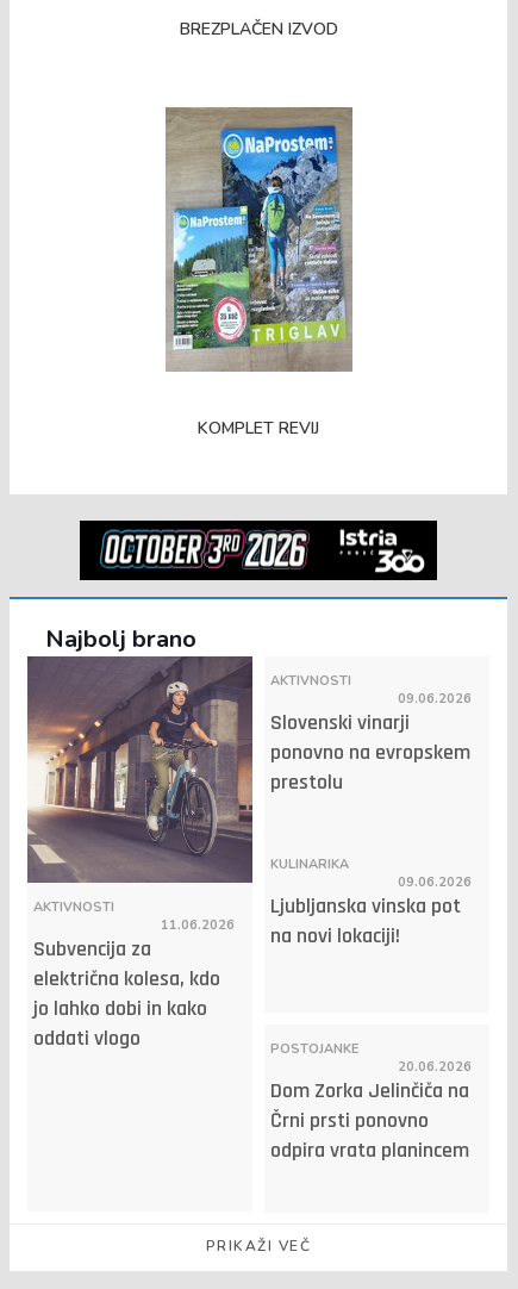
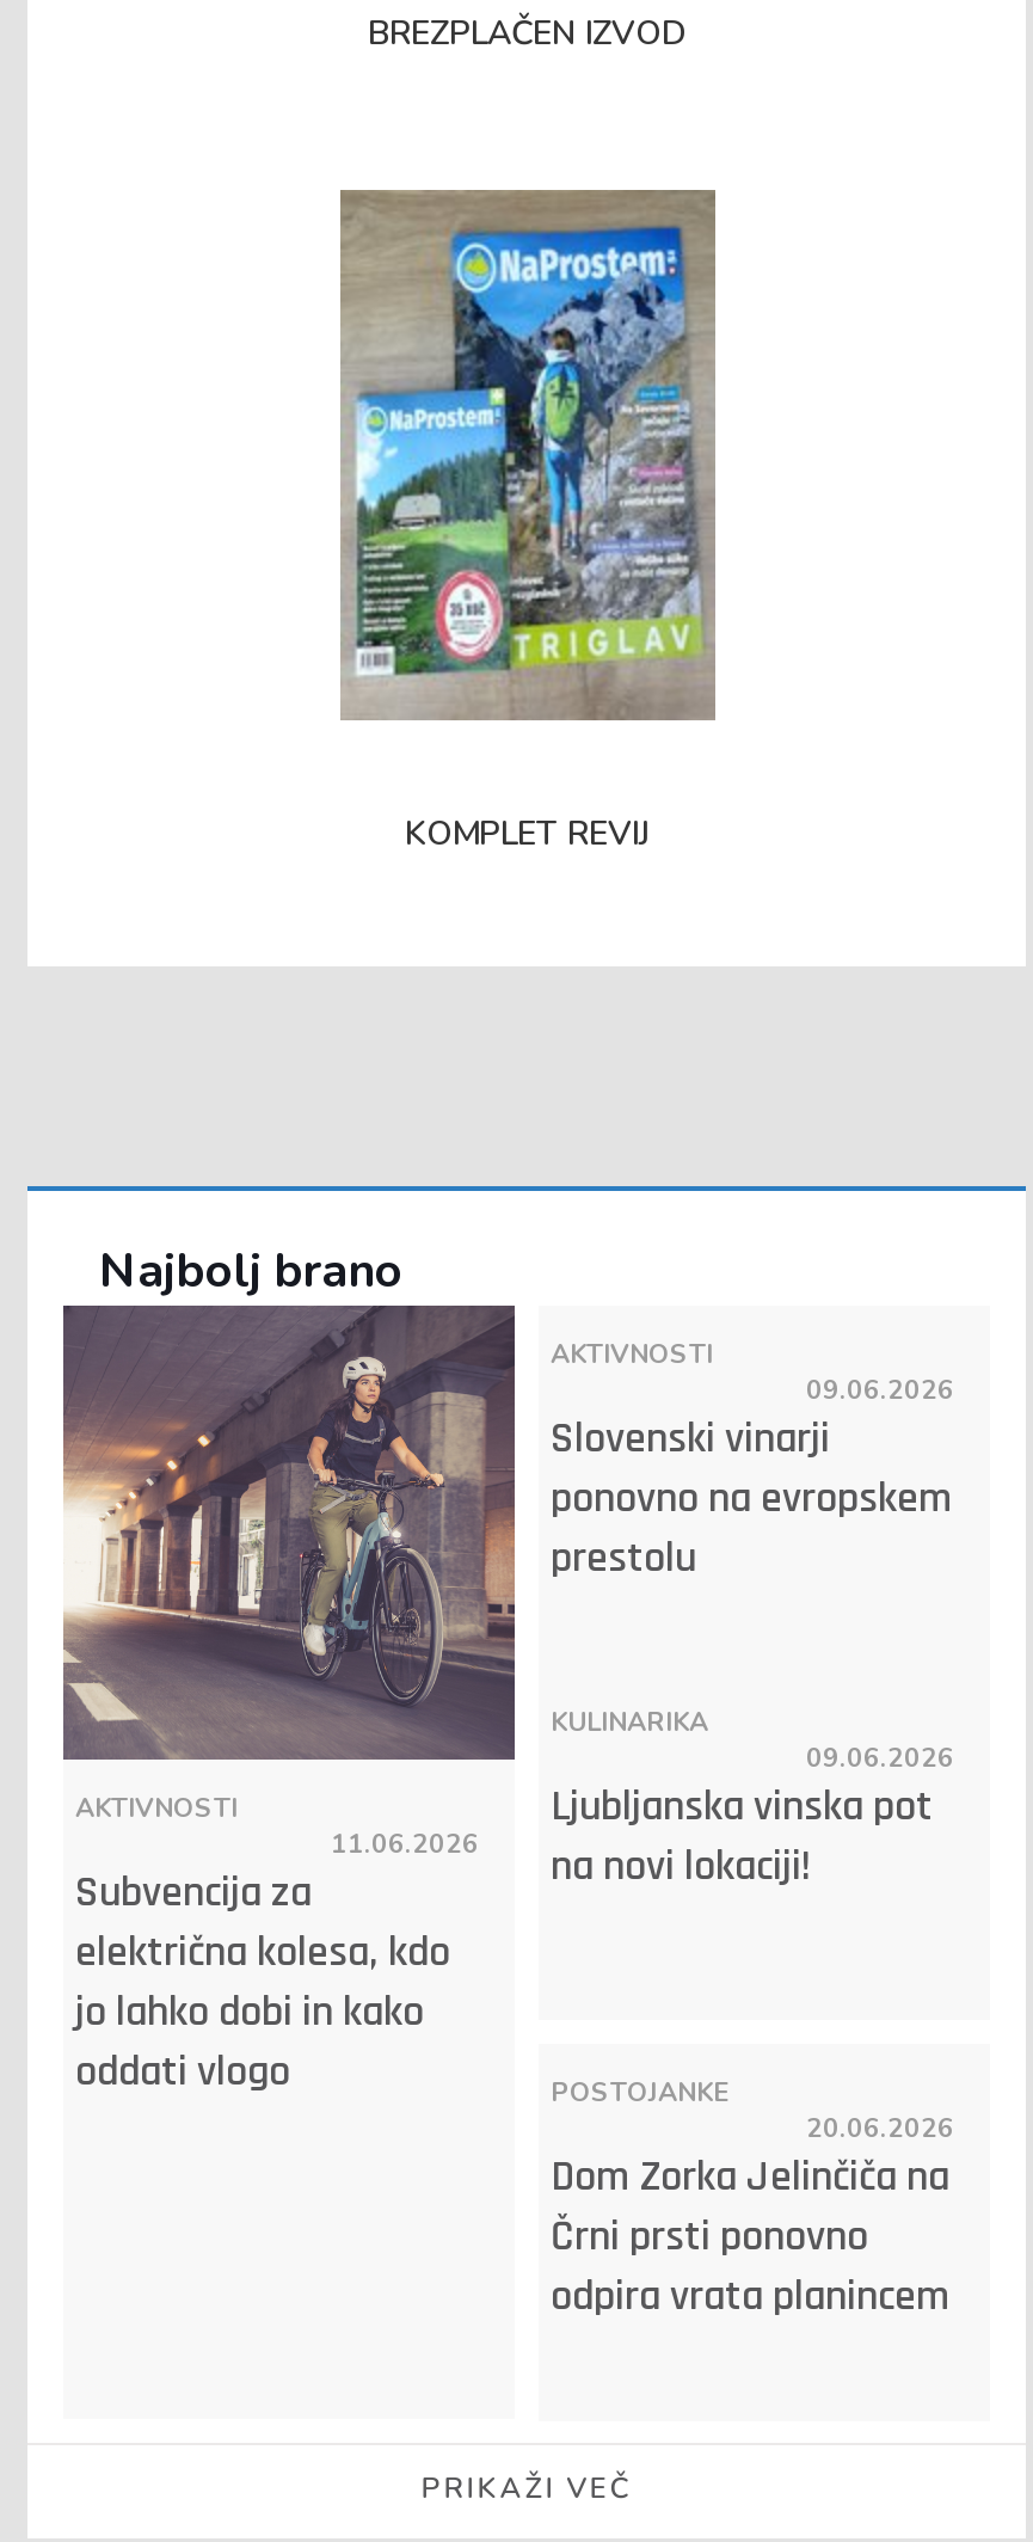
[79,519,438,581] [image] -> none

